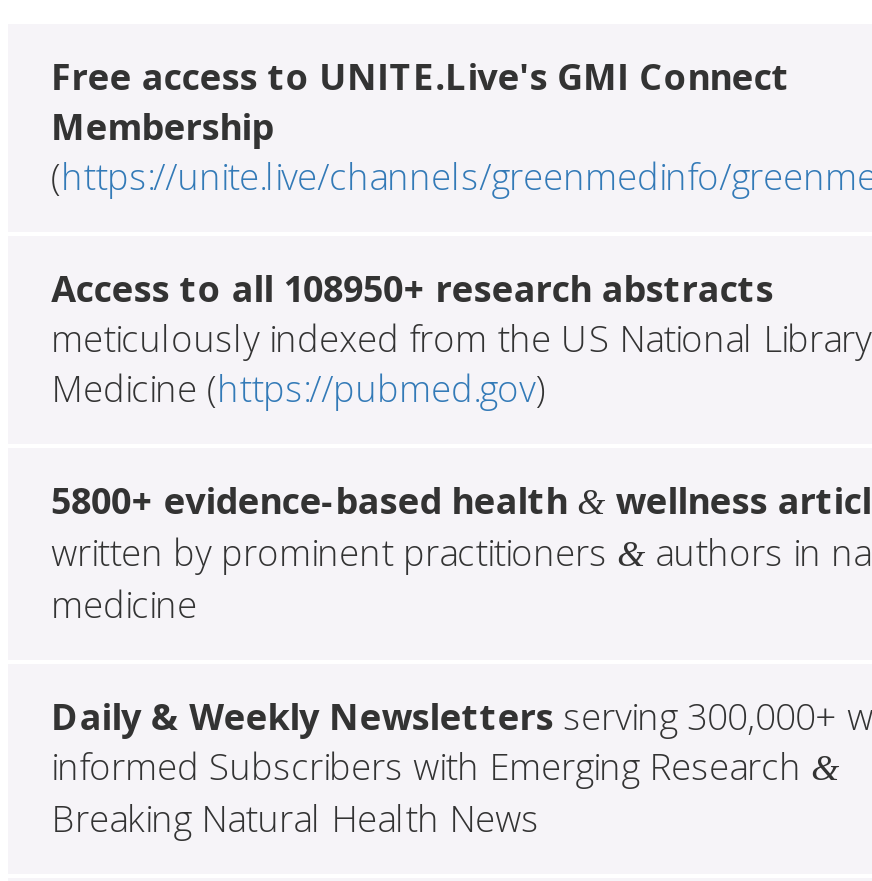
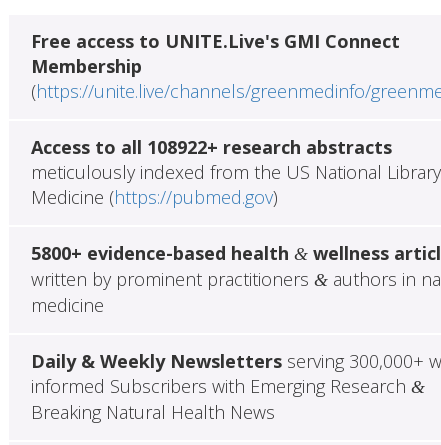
[51,265,773,313] Access to all 108950+ research abstracts -> [31,135,392,159] Access to all 108922+ research abstracts

